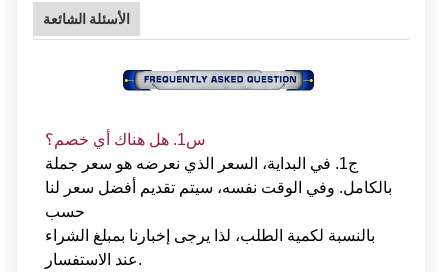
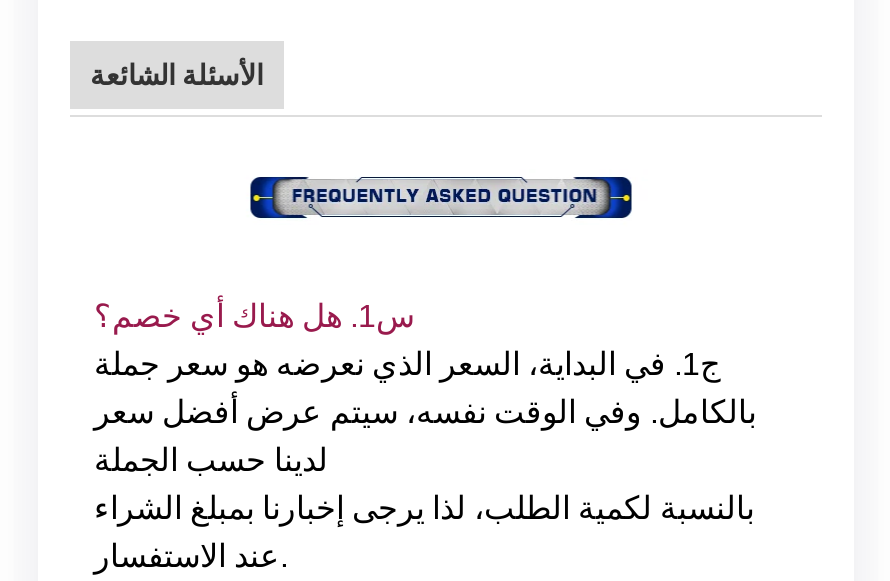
[45,179,392,220] بالكامل. وفي الوقت نفسه، سيتم تقديم أفضل سعر لنا | حسب -> [94,395,756,477] بالكامل. وفي الوقت نفسه، سيتم عرض أفضل سعر | لدينا حسب الجملة

